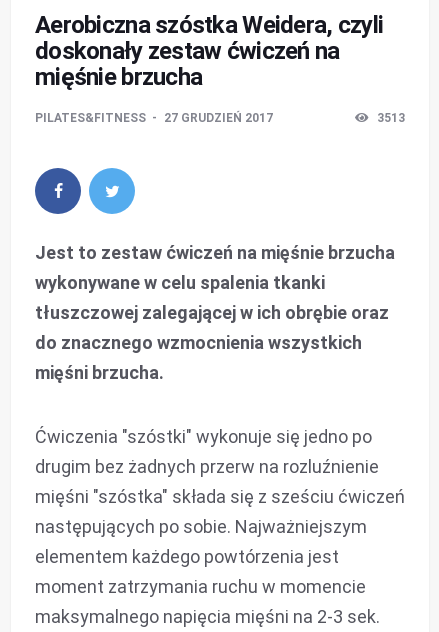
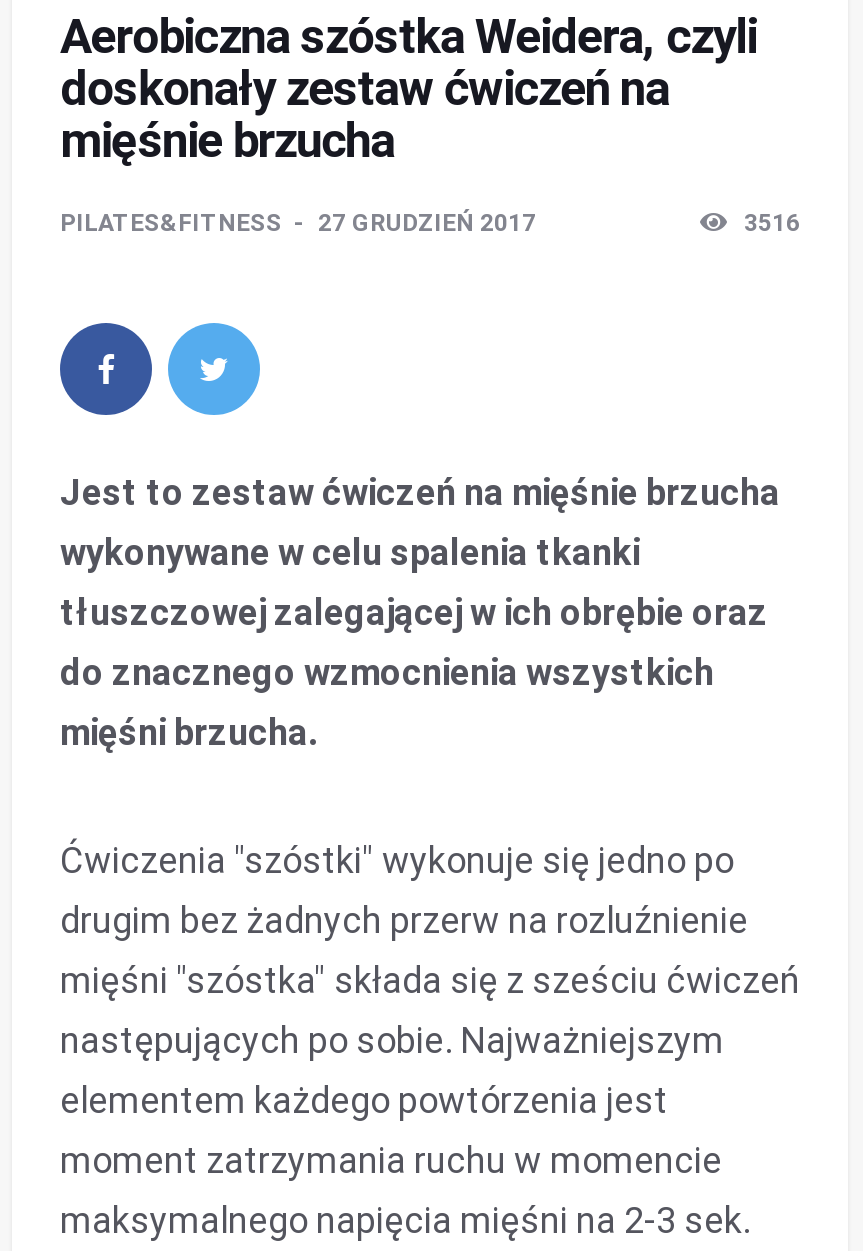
[377,111,405,125] 3513 -> [744,209,800,237] 3516

